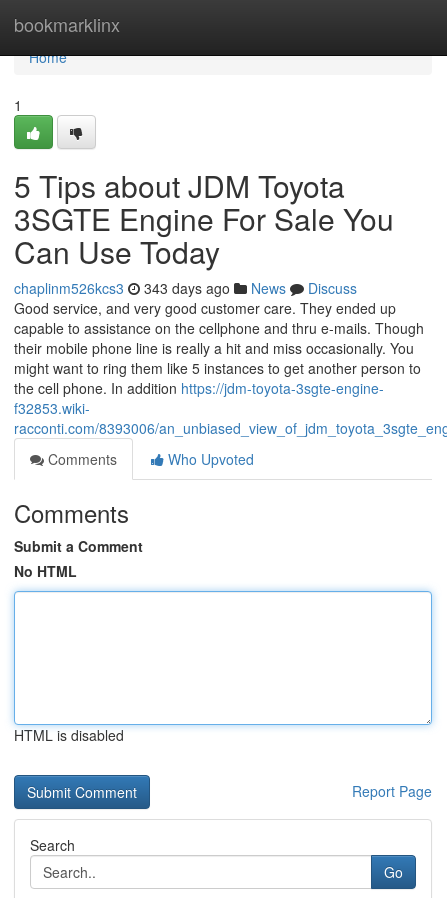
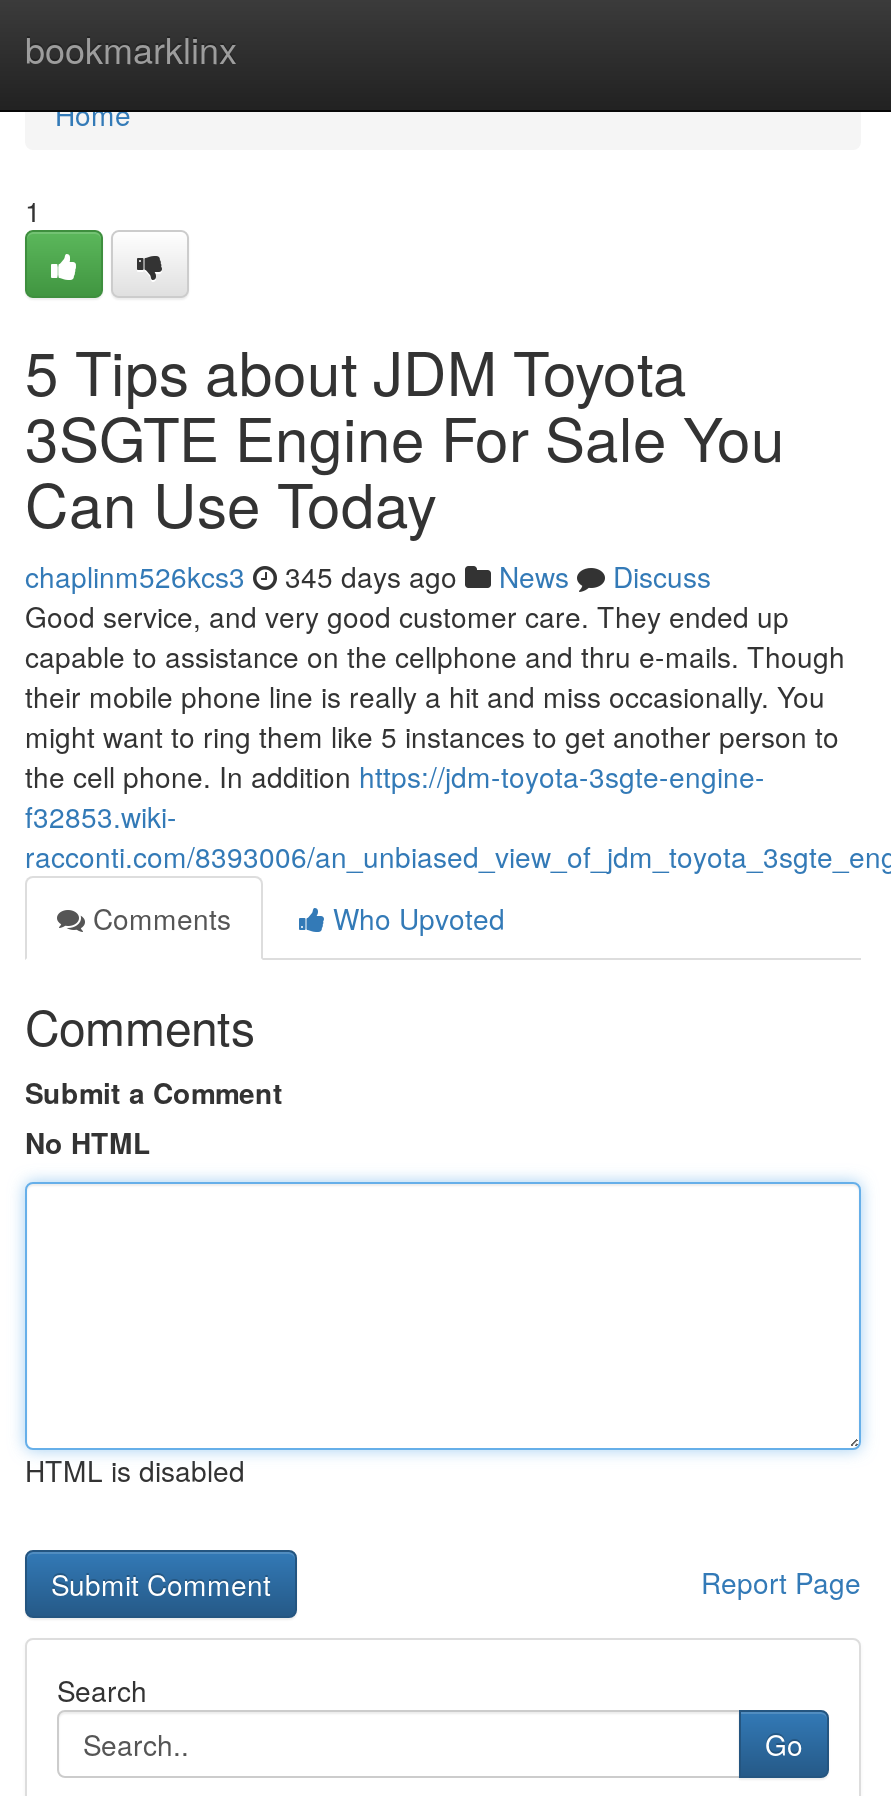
[14,278,357,298] chaplinm526kcs3 343 days ago News Discuss -> [25,556,711,596] chaplinm526kcs3 345 days ago News Discuss

